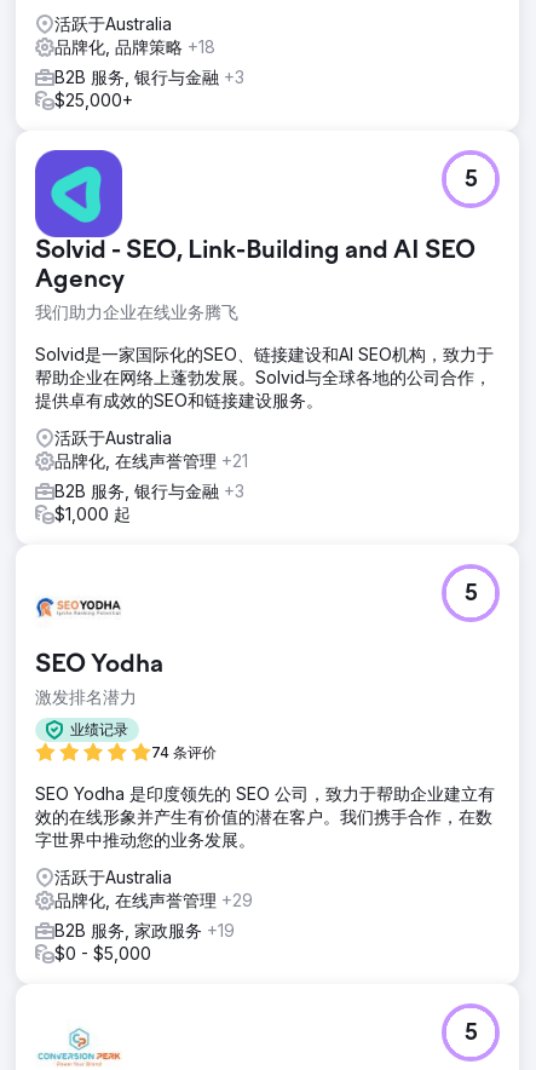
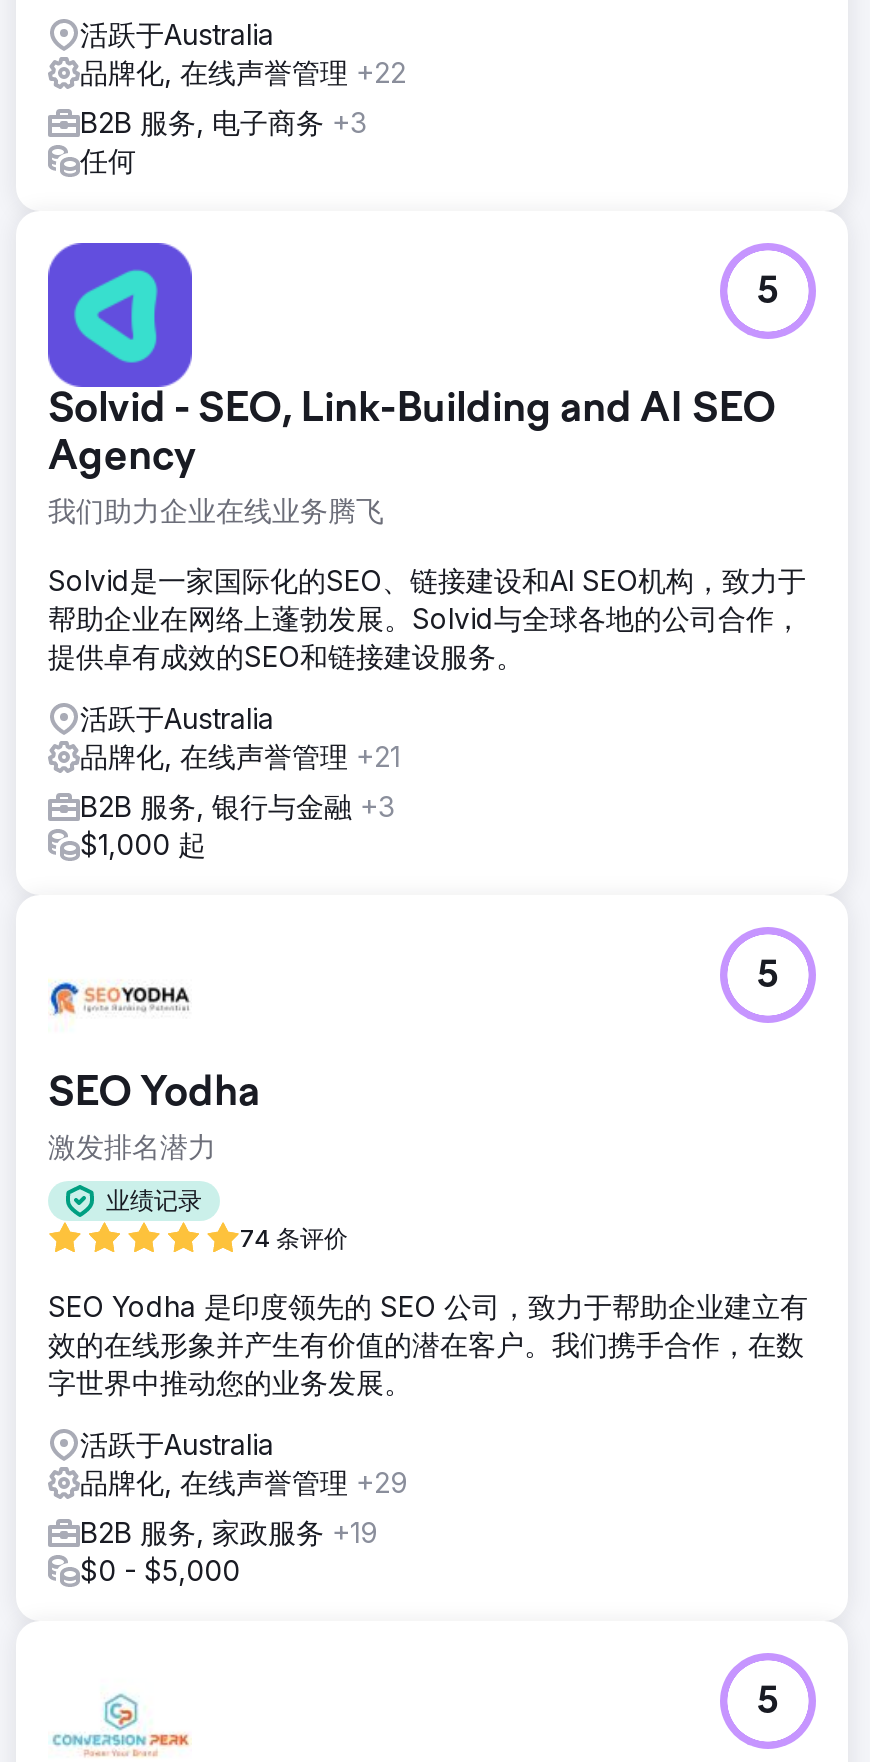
[54,36,215,56] 品牌化, 品牌策略+18 -> [80,54,406,88] 品牌化, 在线声誉管理+22
[54,66,244,110] B2B 服务, 银行与金融+3 | $25,000+ -> [80,104,366,176] B2B 服务, 电子商务+3 | 任何

